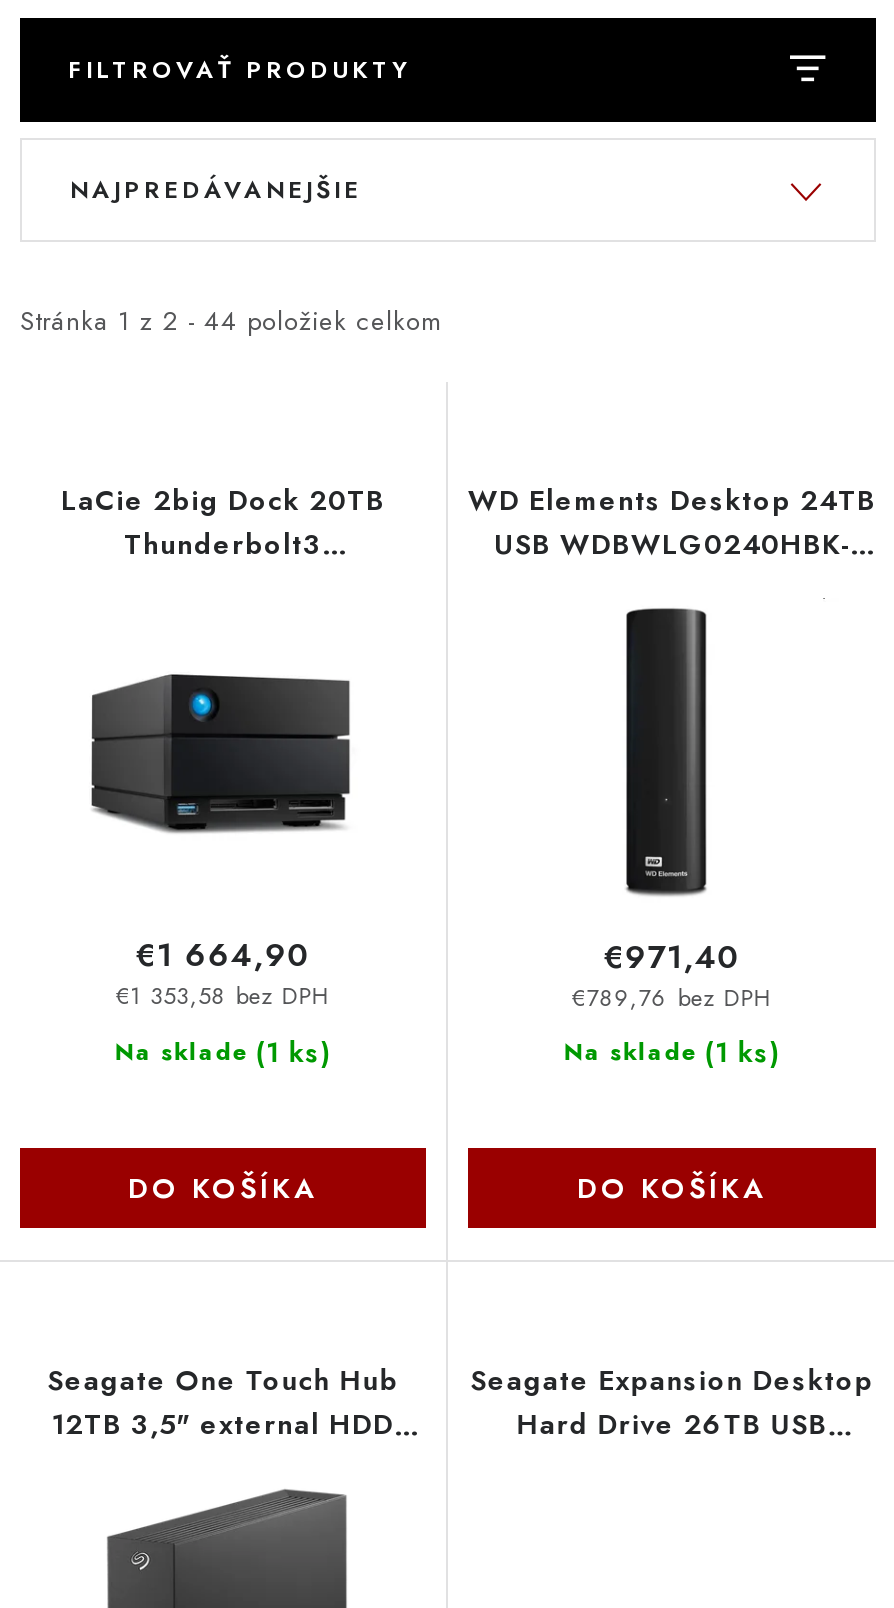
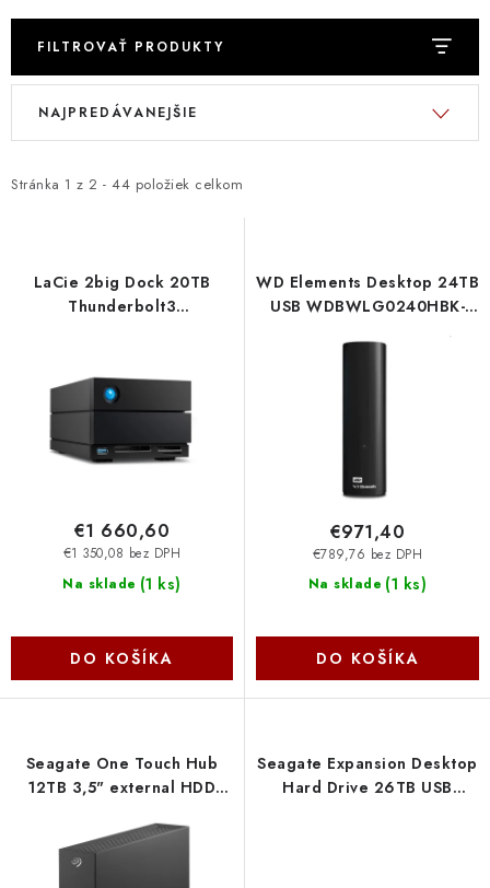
[136,933,310,979] €1 664,90 -> [74,519,170,544] €1 660,60
[116,980,330,1012] €1 353,58 bez DPH -> [63,545,181,562] €1 350,08 bez DPH

